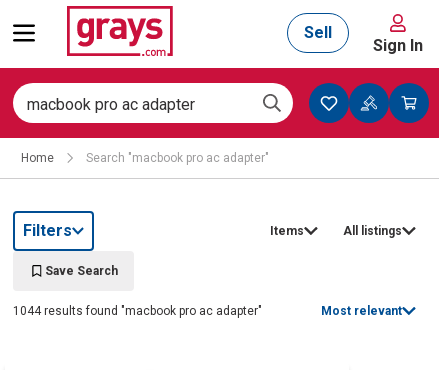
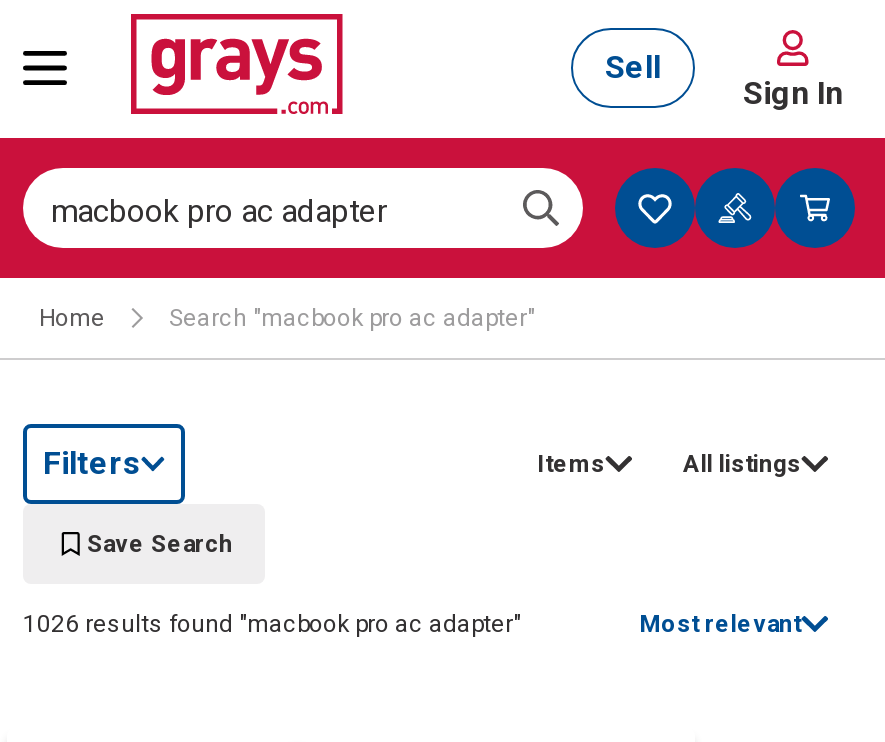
[13,304,262,318] 1044 results found "macbook pro ac adapter" -> [23,610,521,638] 1026 results found "macbook pro ac adapter"

